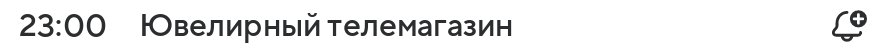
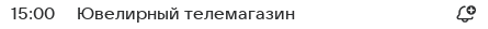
[19,8,513,44] 23:00 Ювелирный телемагазин -> [11,4,295,24] 15:00 Ювелирный телемагазин

